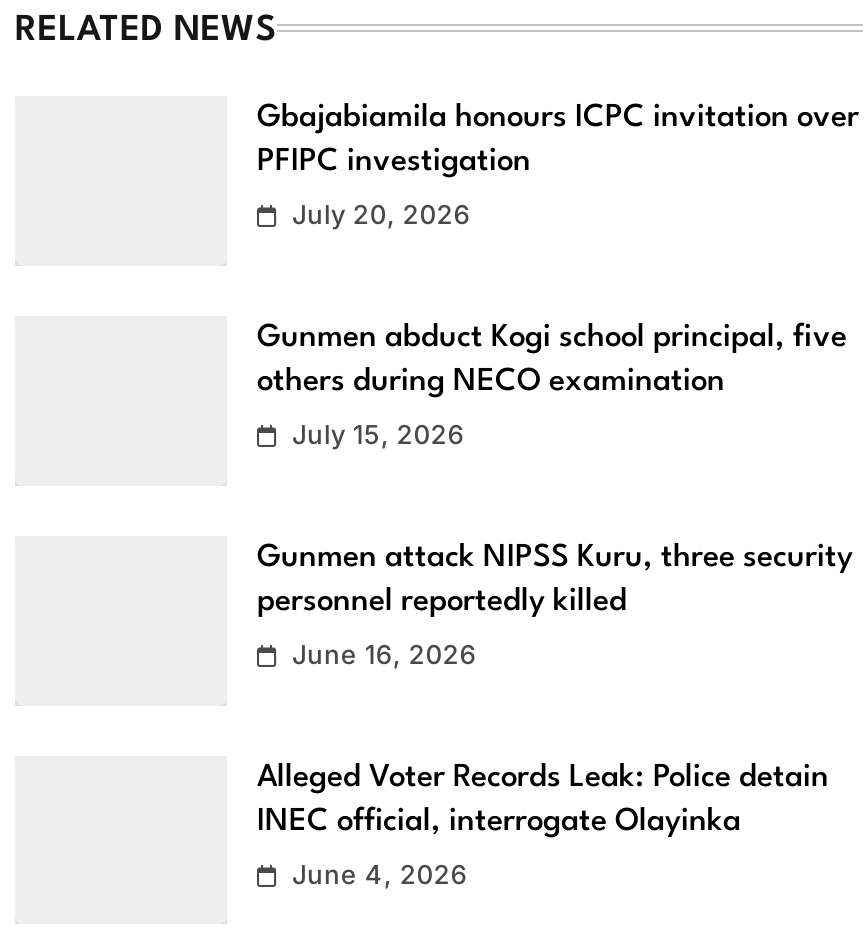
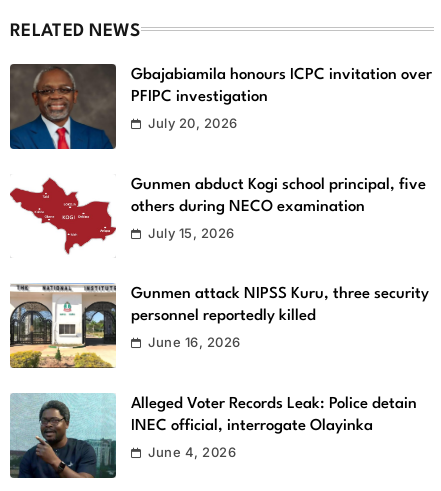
none -> [9,63,117,150] [image]
none -> [9,177,117,254] [image]
none -> [9,283,117,369] [image]
none -> [9,393,117,479] [image]

